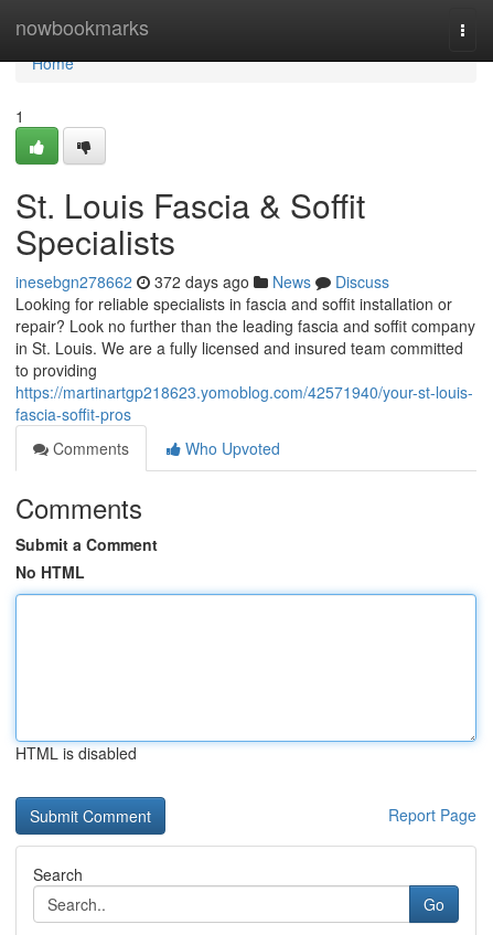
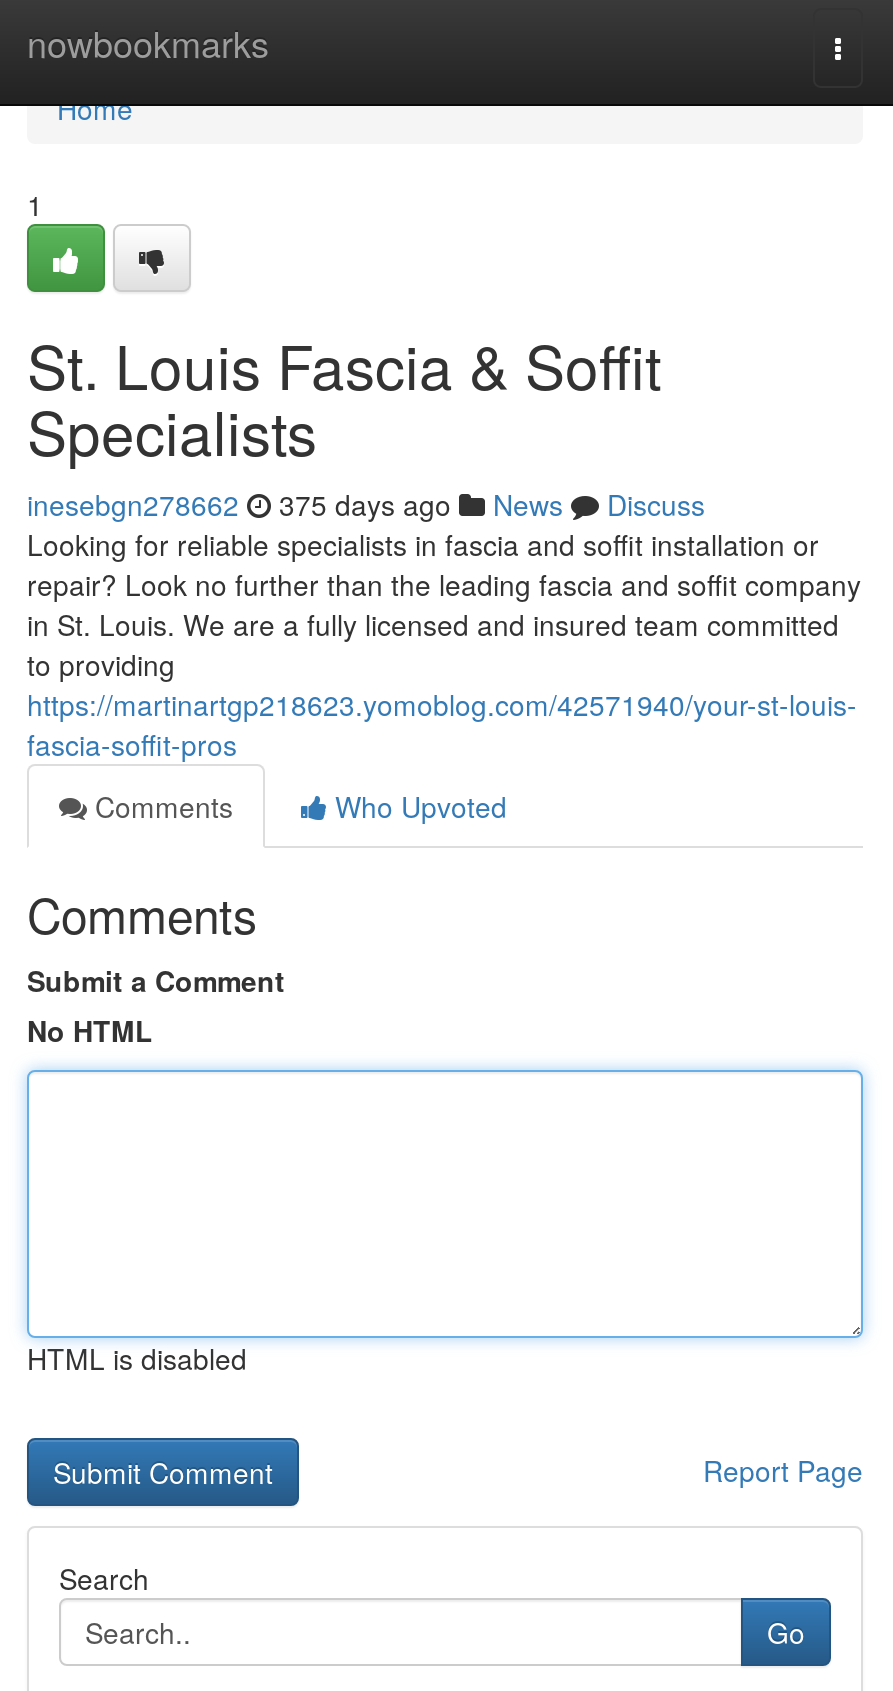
[15,270,389,293] inesebgn278662 372 days ago News Discuss -> [27,484,705,524] inesebgn278662 375 days ago News Discuss

